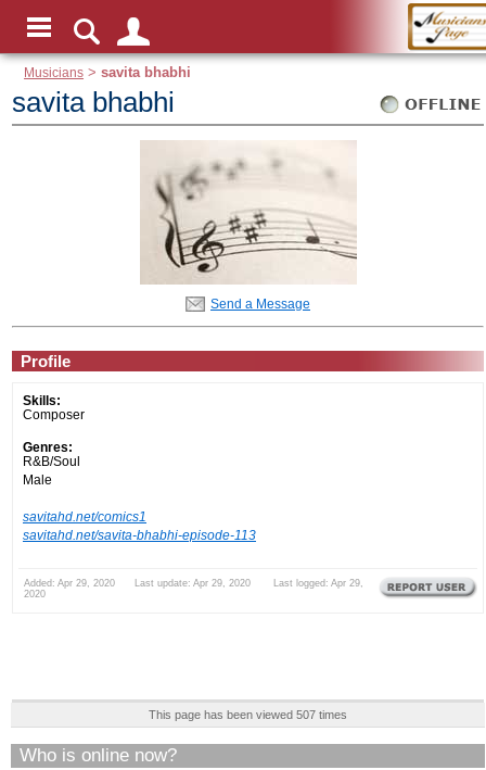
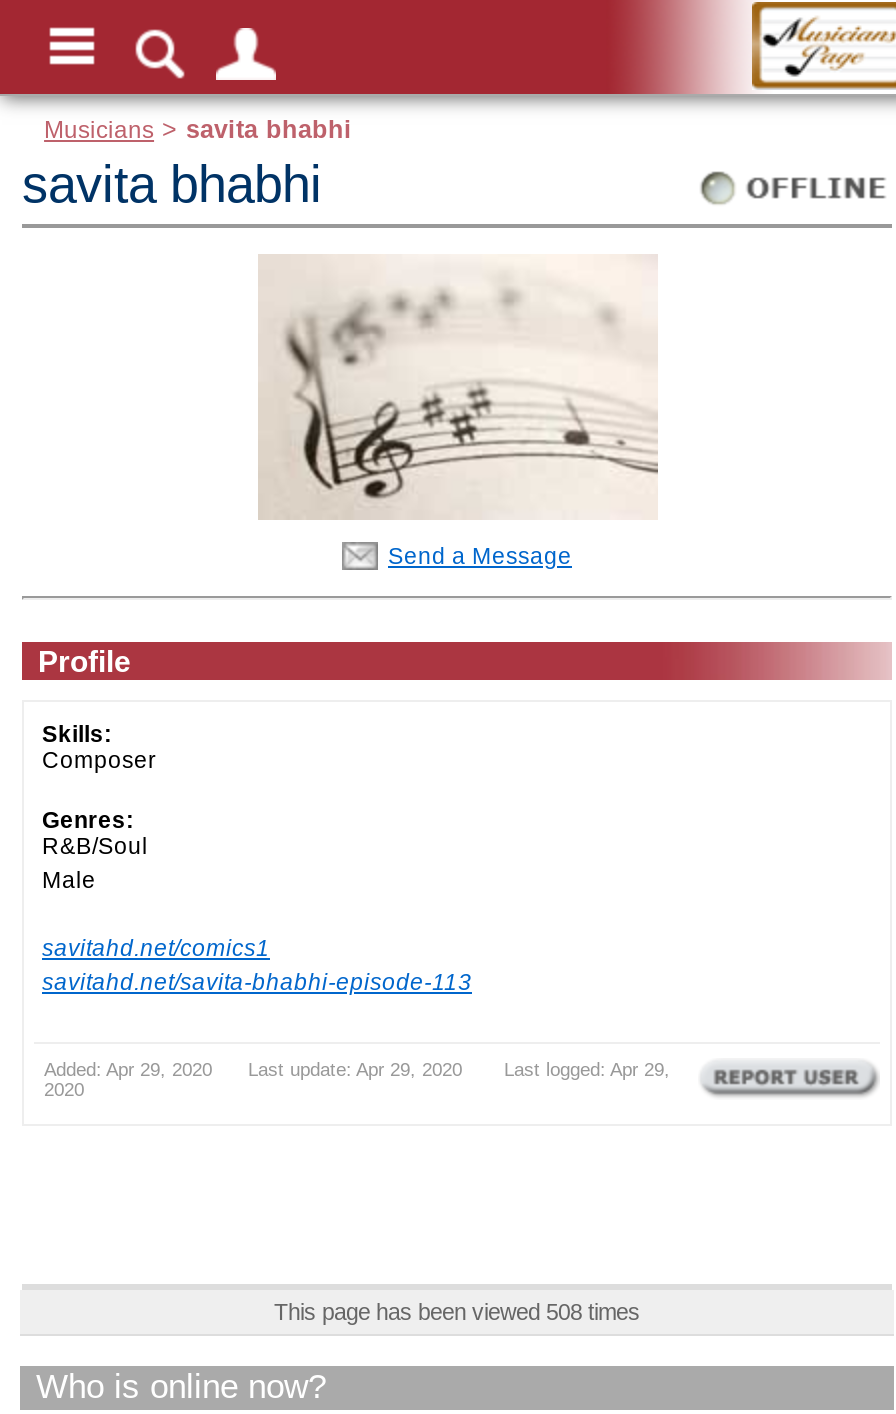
[149,708,347,721] This page has been viewed 507 times -> [274,1300,640,1324] This page has been viewed 508 times

